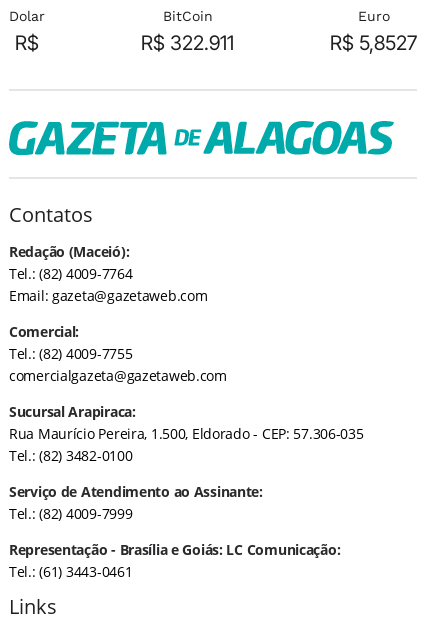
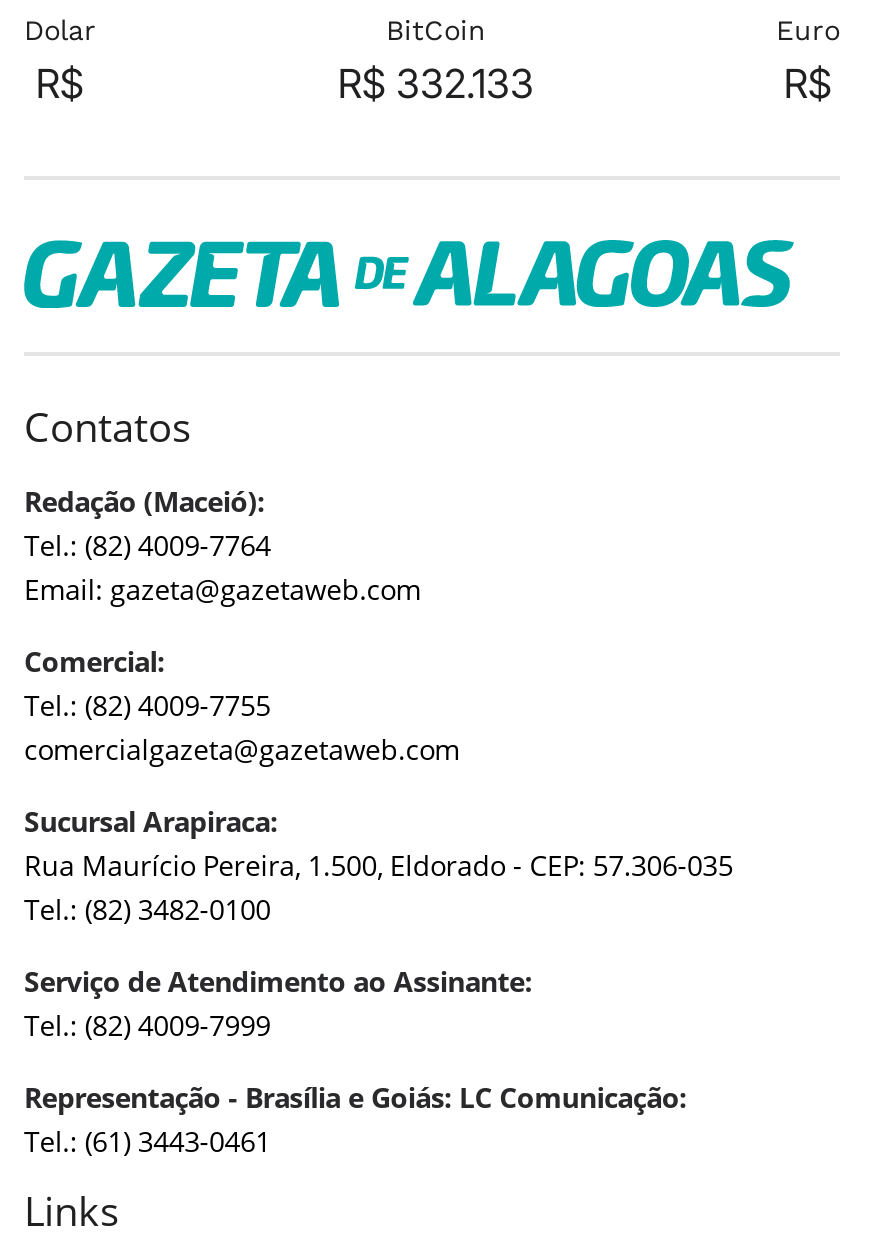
[141,31,234,55] R$ 322.911 -> [338,60,534,108] R$ 332.133
[330,31,417,55] R$ 5,8527 -> [784,60,832,108] R$

